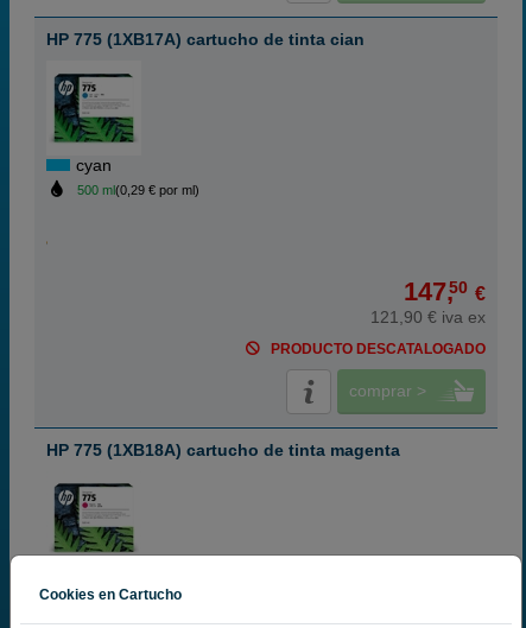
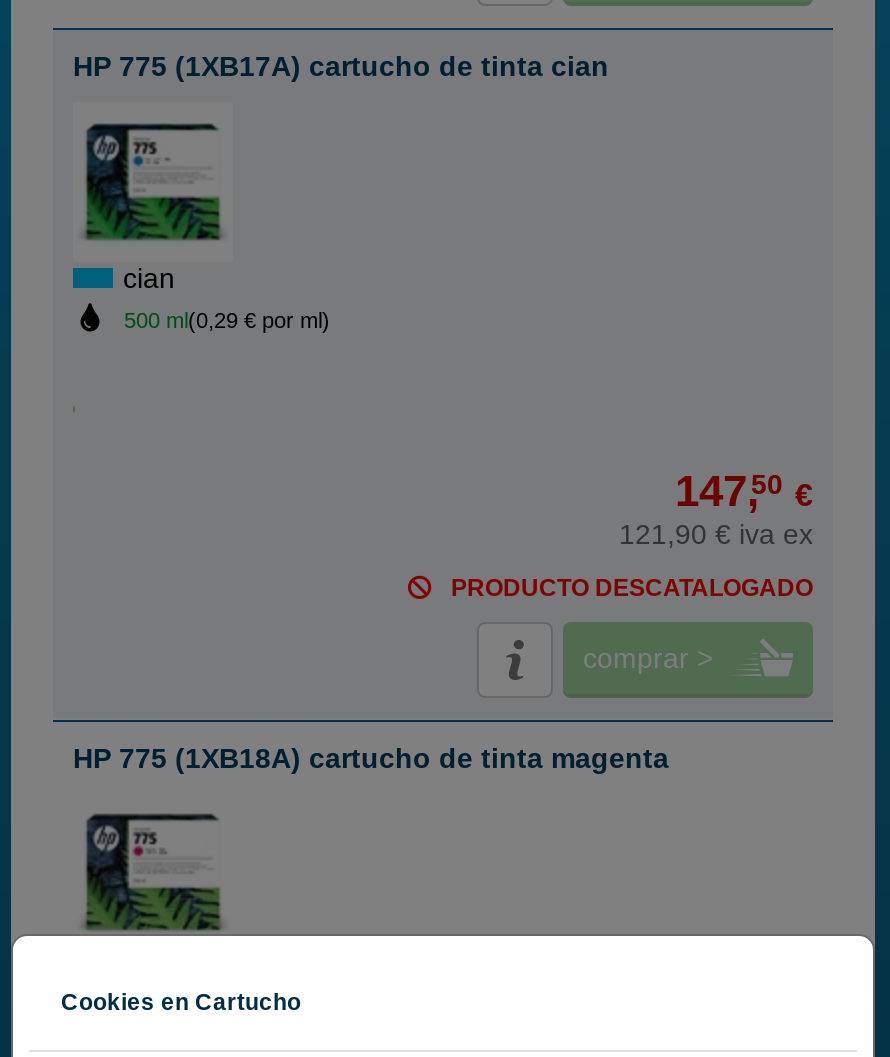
[76,156,112,175] cyan -> [123,262,175,294] cian

